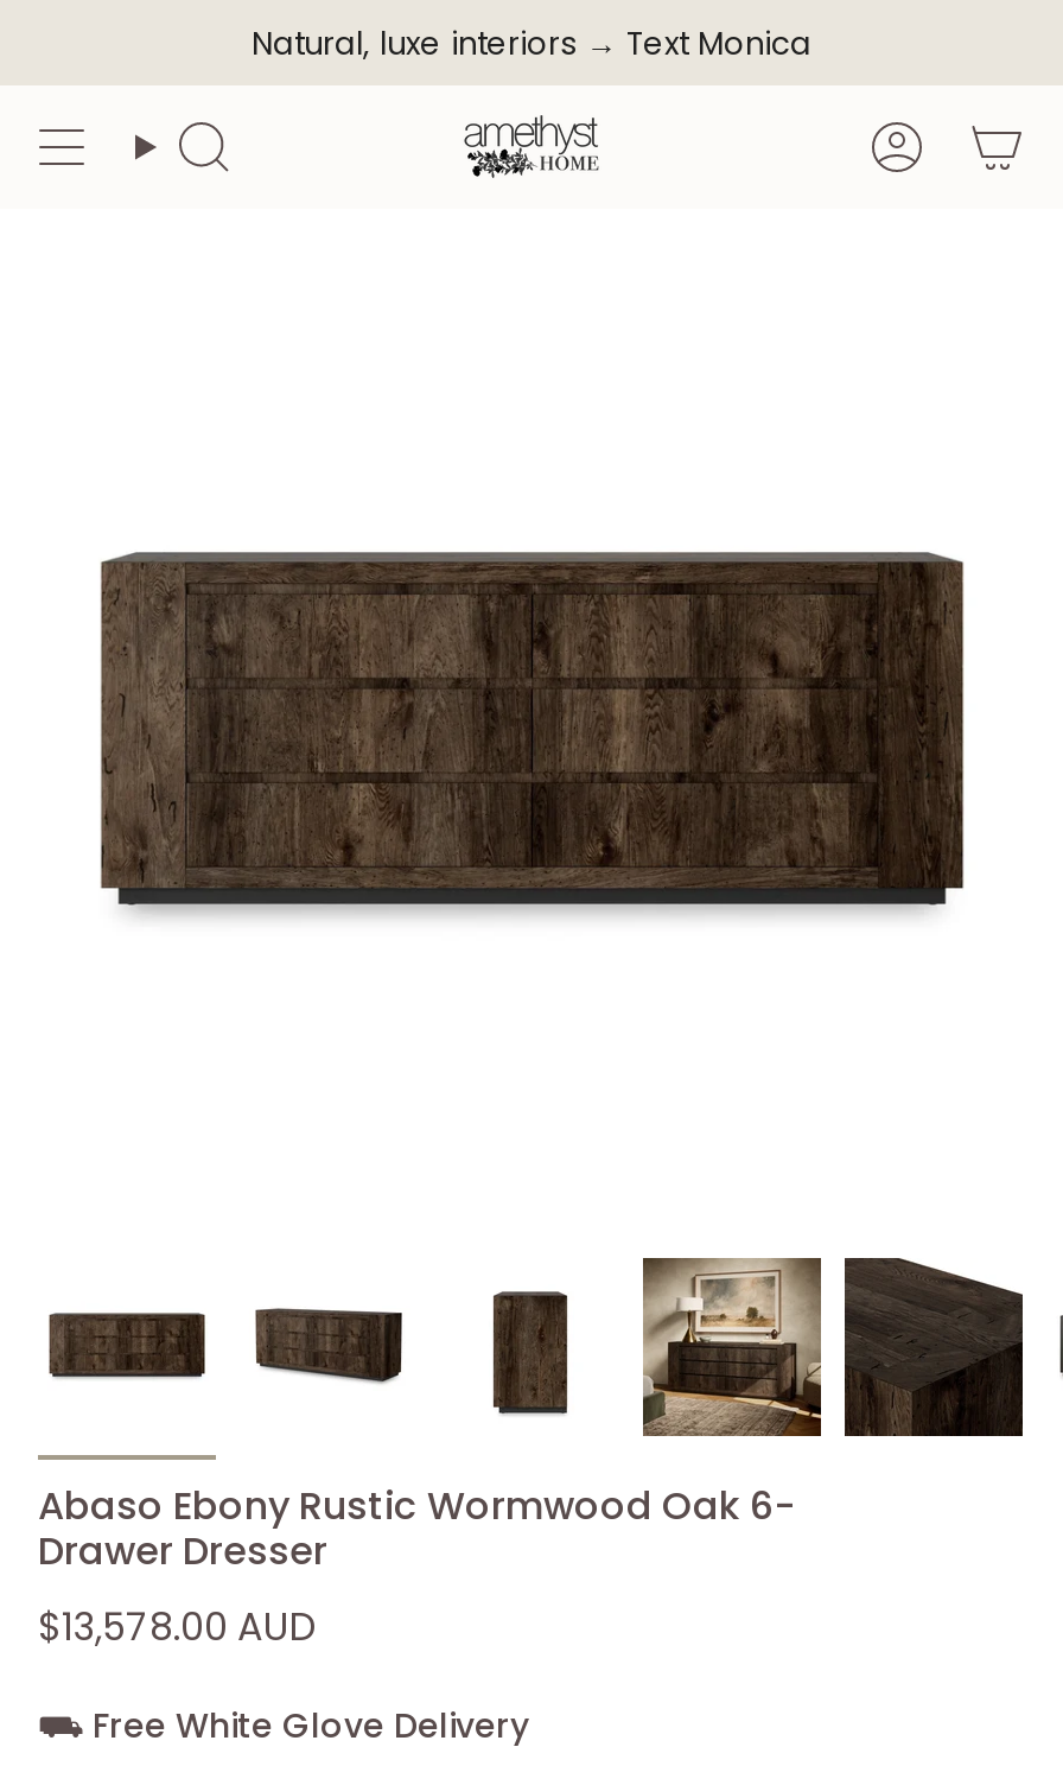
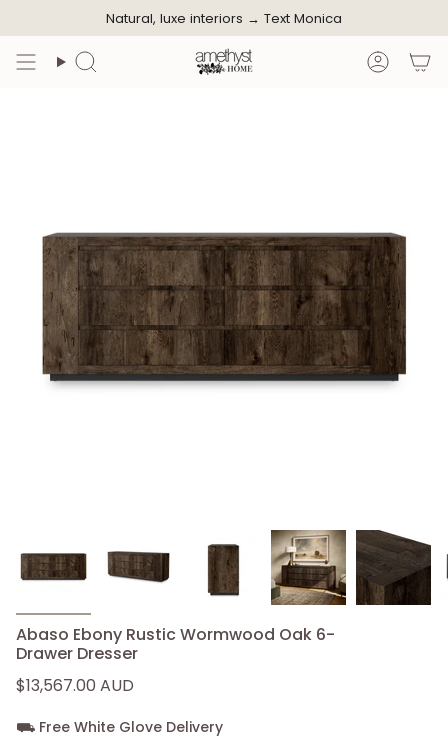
[38,1600,318,1655] $13,578.00 AUD -> [16,674,134,697] $13,567.00 AUD

